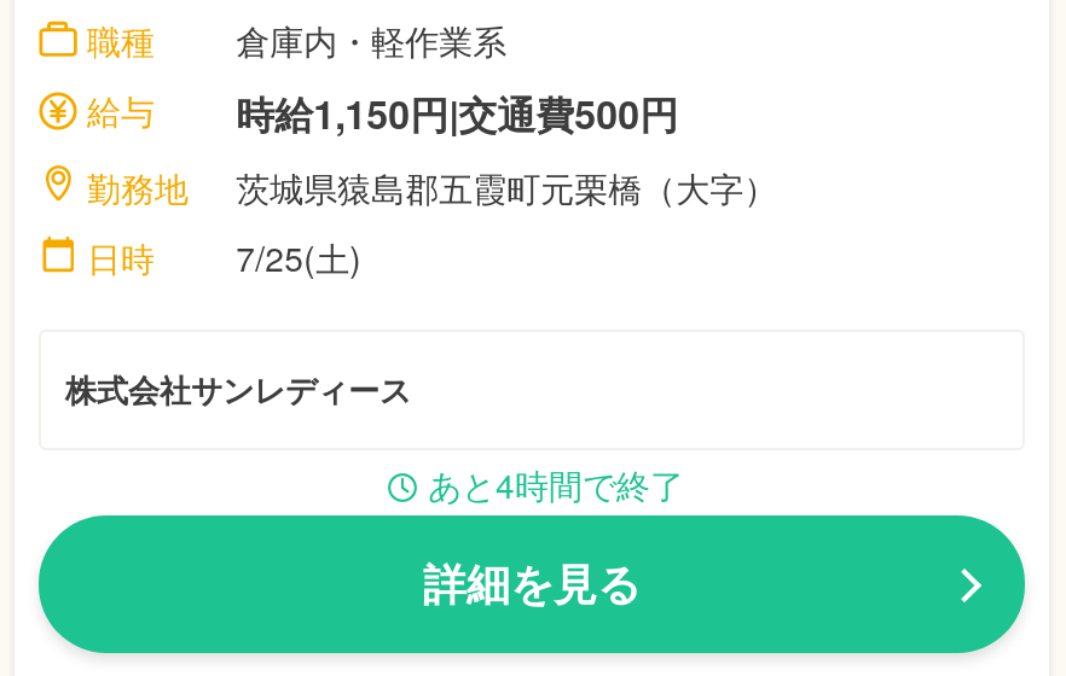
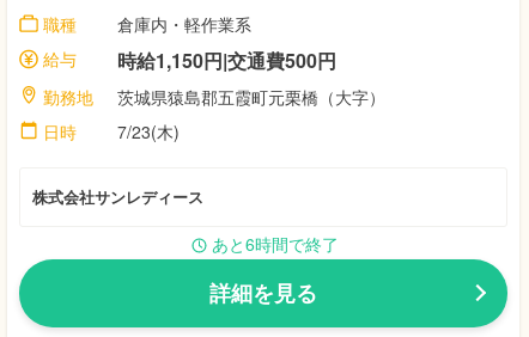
[87,233,362,281] 日時 7/25(土) -> [43,119,179,143] 日時 7/23(木)
[428,460,684,508] あと4時間で終了 -> [212,231,339,255] あと6時間で終了

